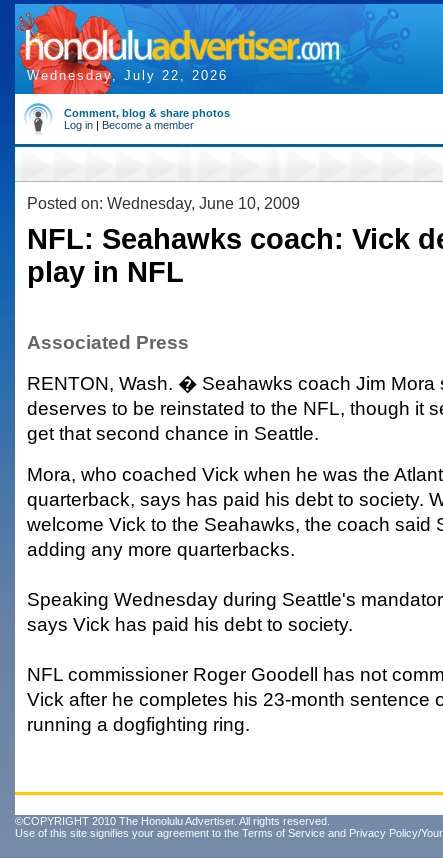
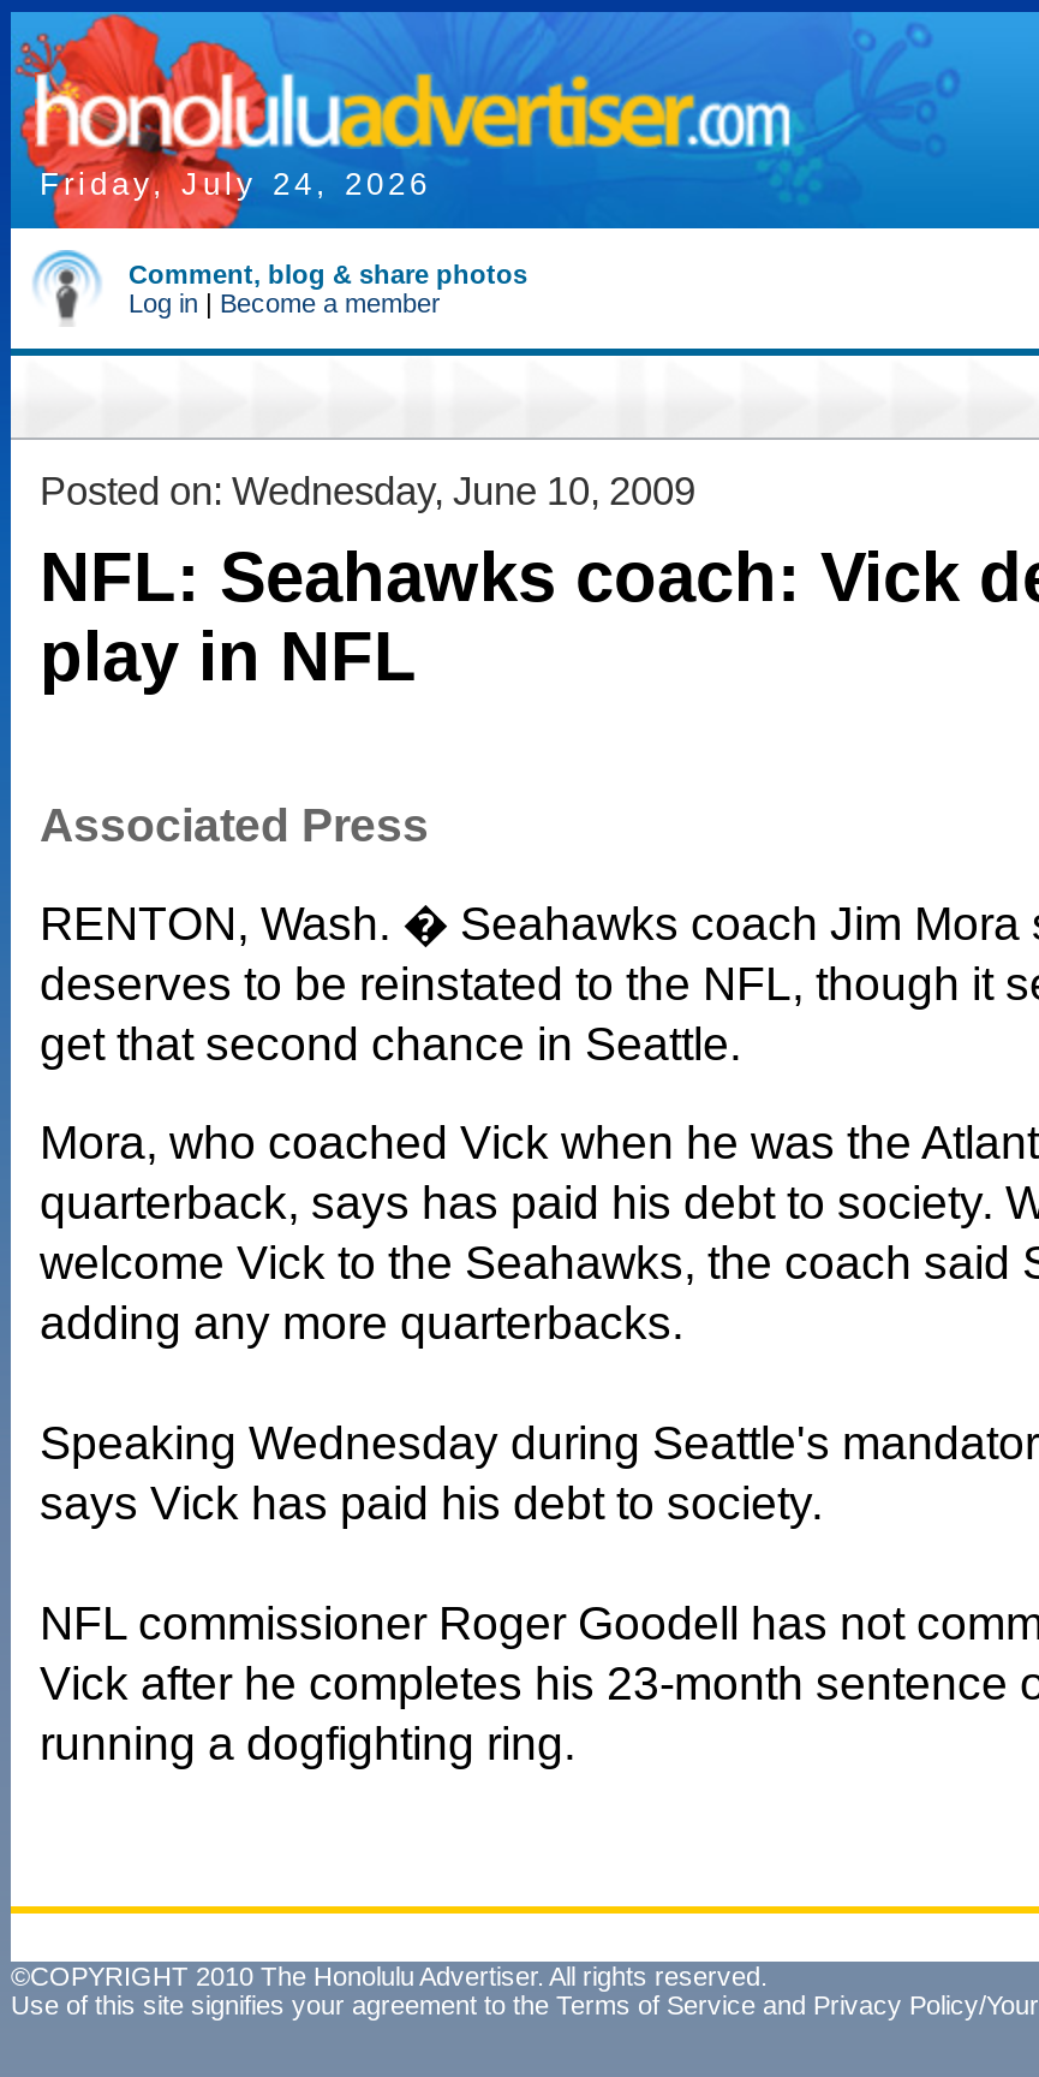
[27,68,228,83] Wednesday, July 22, 2026 -> [40,166,431,202] Friday, July 24, 2026

